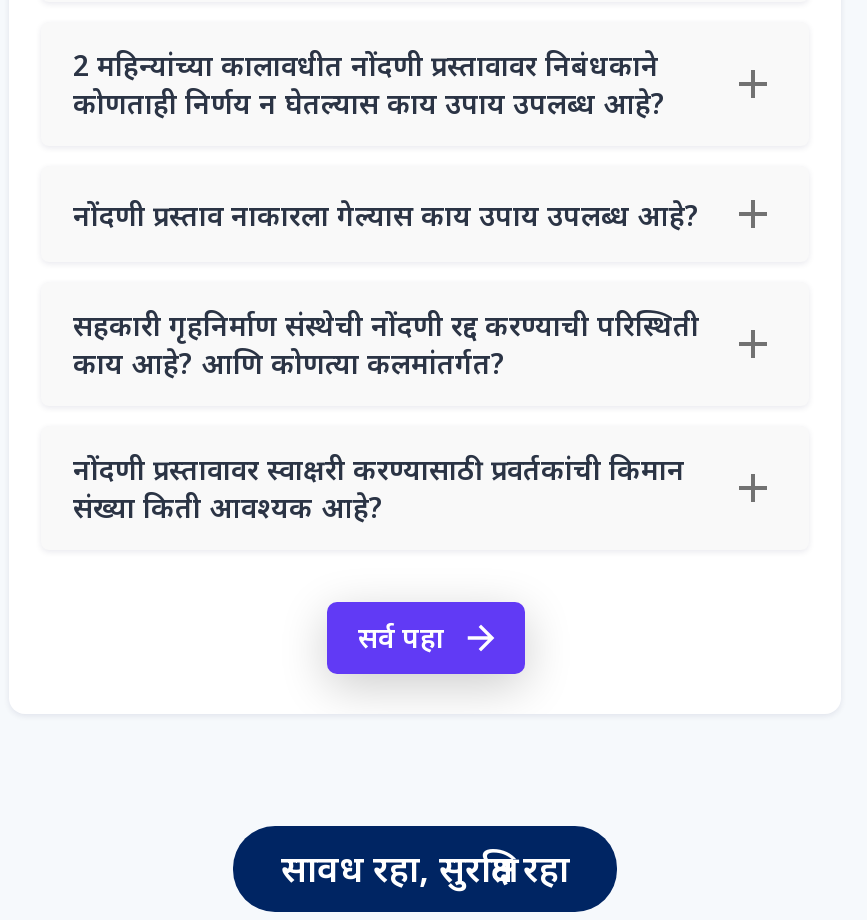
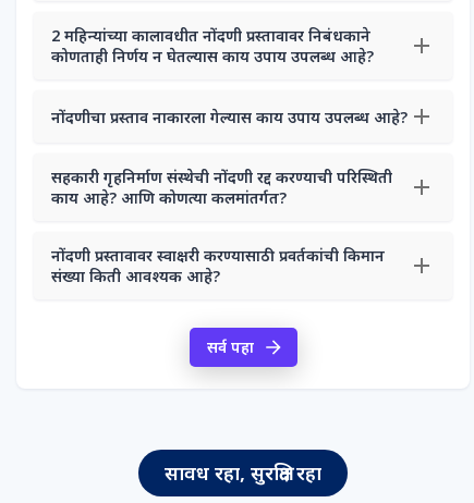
[73,196,699,234] नोंदणी प्रस्ताव नाकारला गेल्यास काय उपाय उपलब्ध आहे? -> [51,106,408,127] नोंदणीचा प्रस्ताव नाकारला गेल्यास काय उपाय उपलब्ध आहे?

